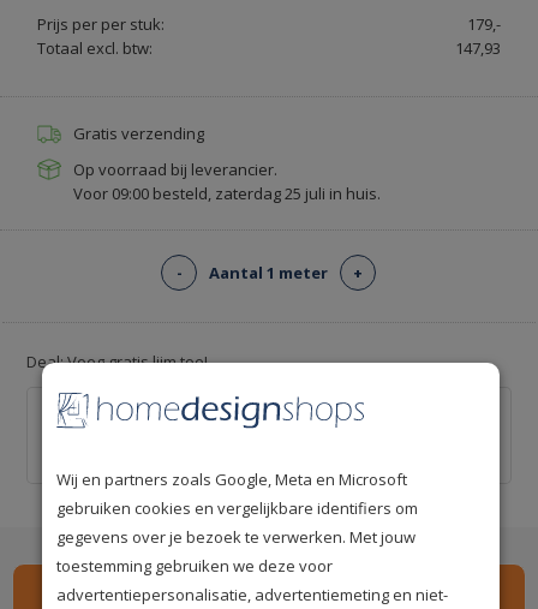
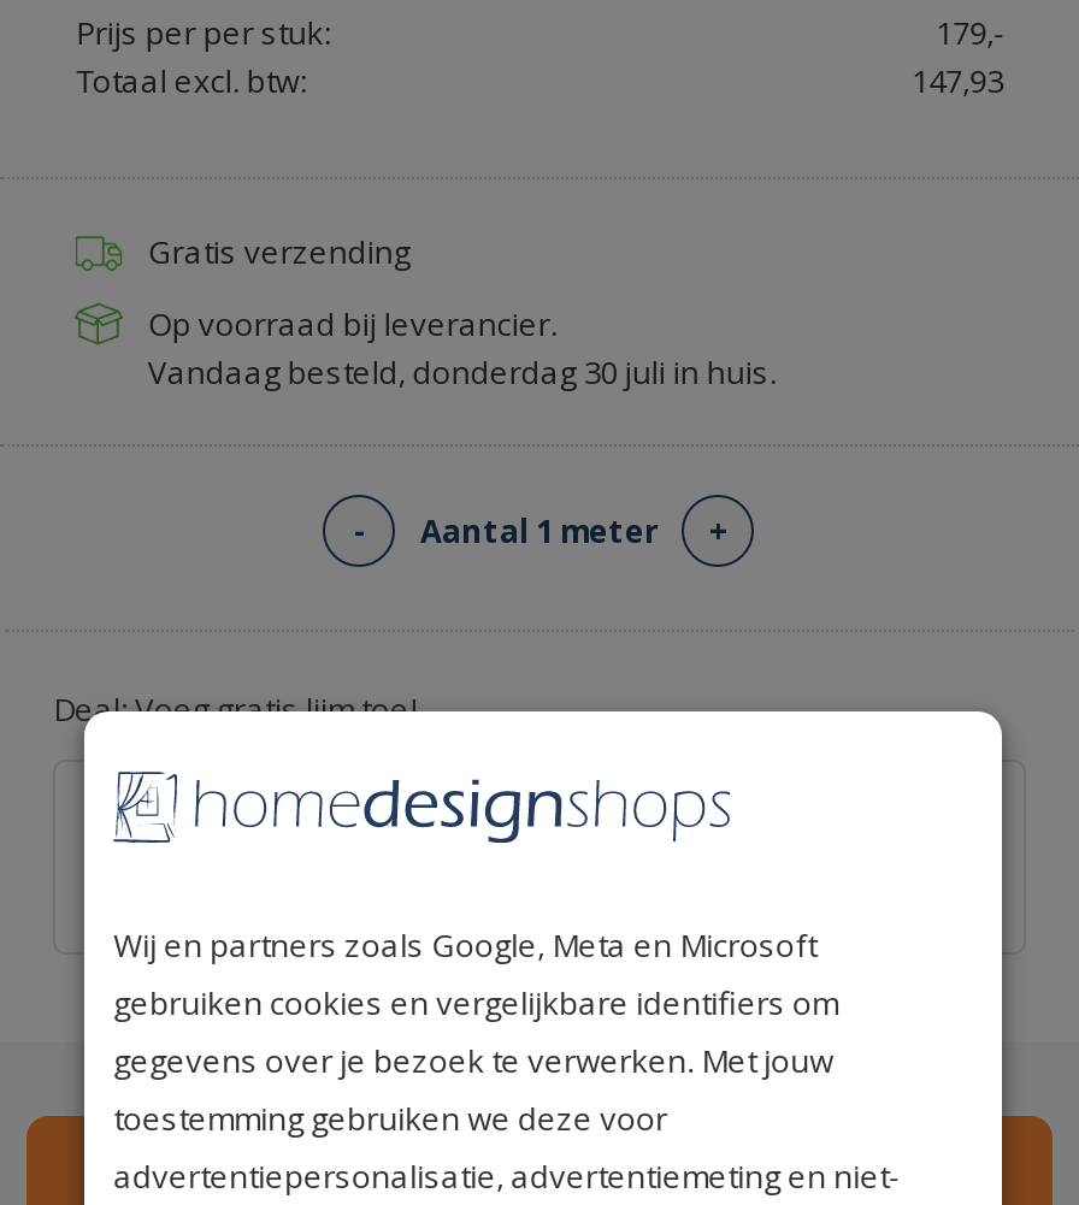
[74,183,381,205] Voor 09:00 besteld, zaterdag 25 juli in huis. -> [148,351,776,394] Vandaag besteld, donderdag 30 juli in huis.

